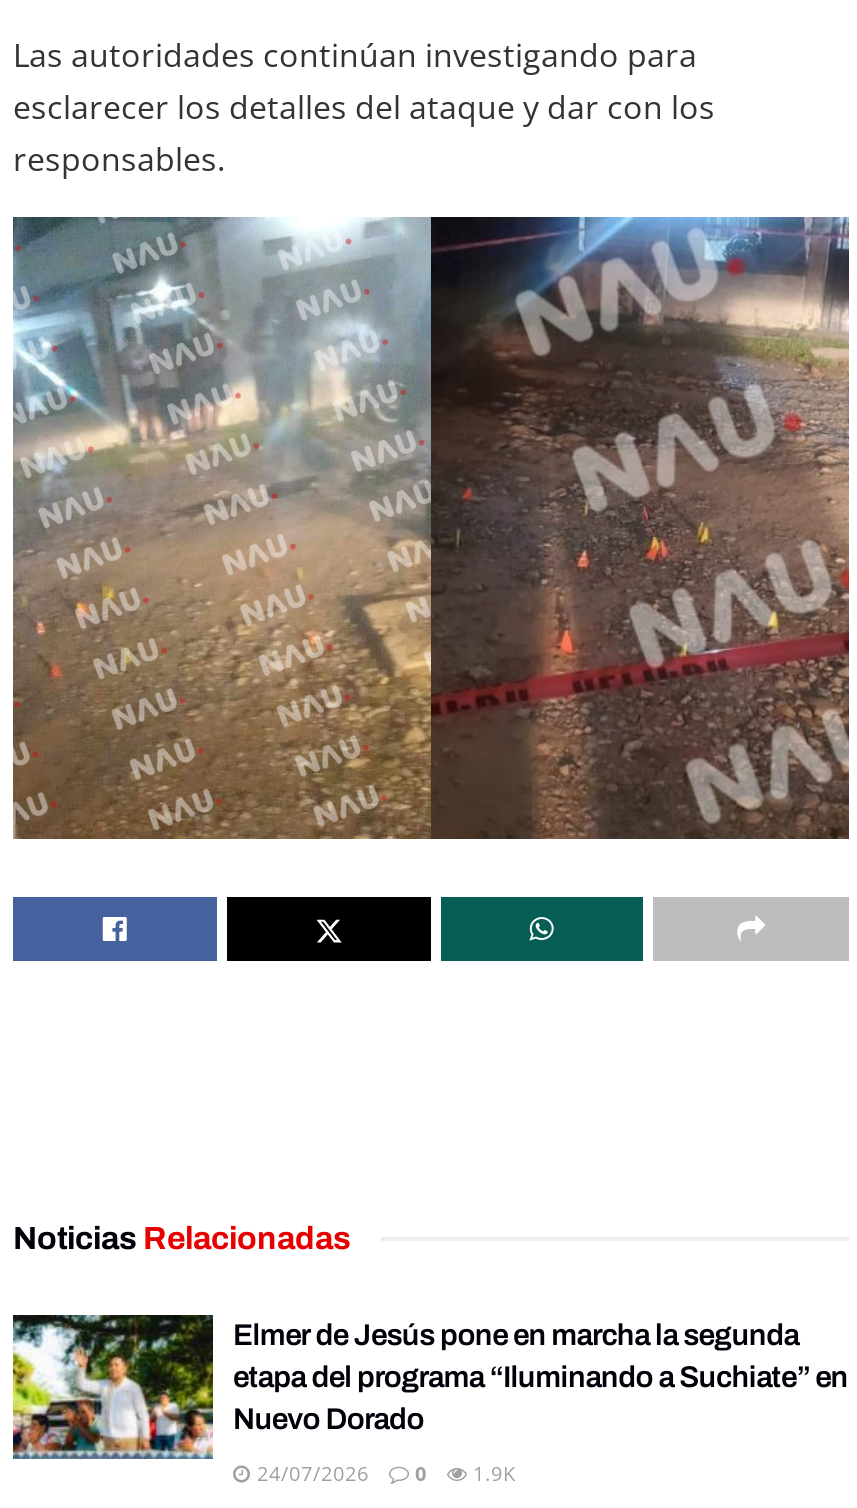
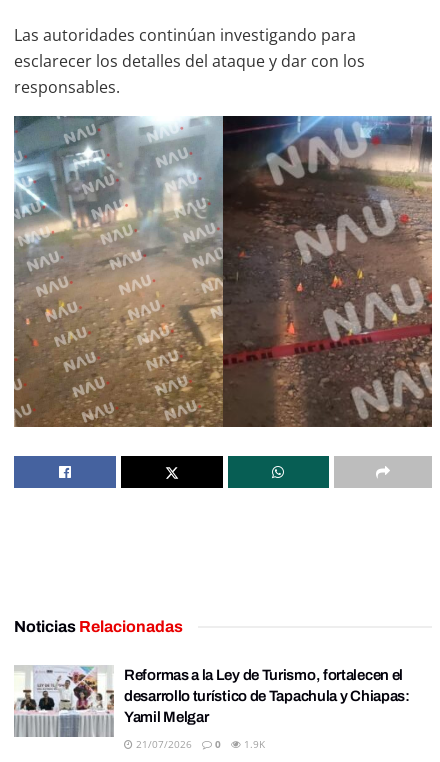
[11,1313,848,1459] [image] | Elmer de Jesús pone en marcha la segunda | etapa del programa “Iluminando a Suchiate” en | Nuevo Dorado -> [14,665,410,737] [image] | Reformas a la Ley de Turismo, fortalecen el | desarrollo turístico de Tapachula y Chiapas: | Yamil Melgar
[251,1459,515,1487] 24/07/2026 0 1.9K -> [133,737,265,751] 21/07/2026 0 1.9K

